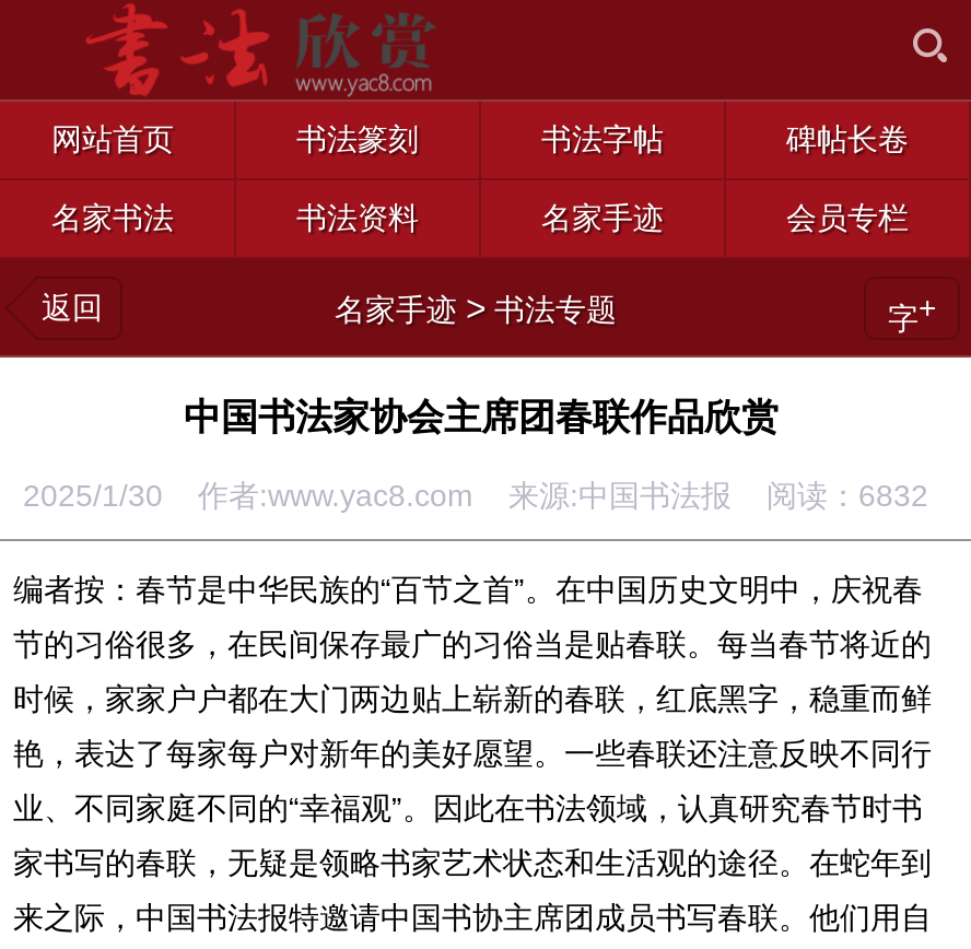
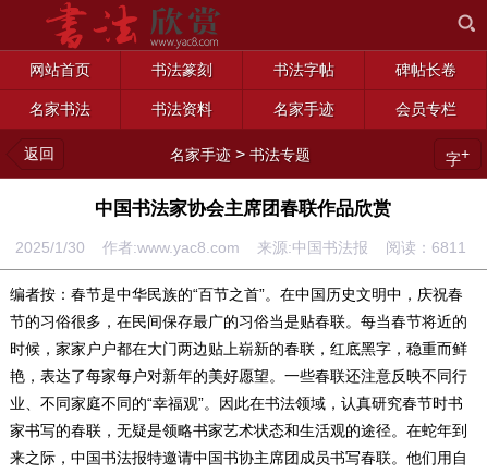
[23,478,928,513] 2025/1/30 作者:www.yac8.com 来源:中国书法报 阅读：6832 -> [15,239,466,256] 2025/1/30 作者:www.yac8.com 来源:中国书法报 阅读：6811

